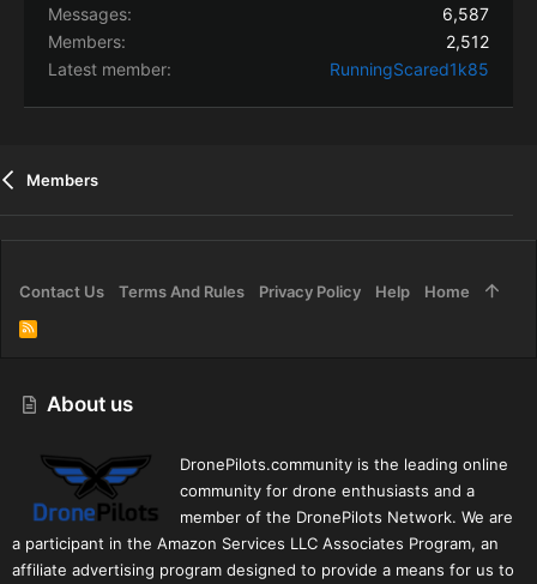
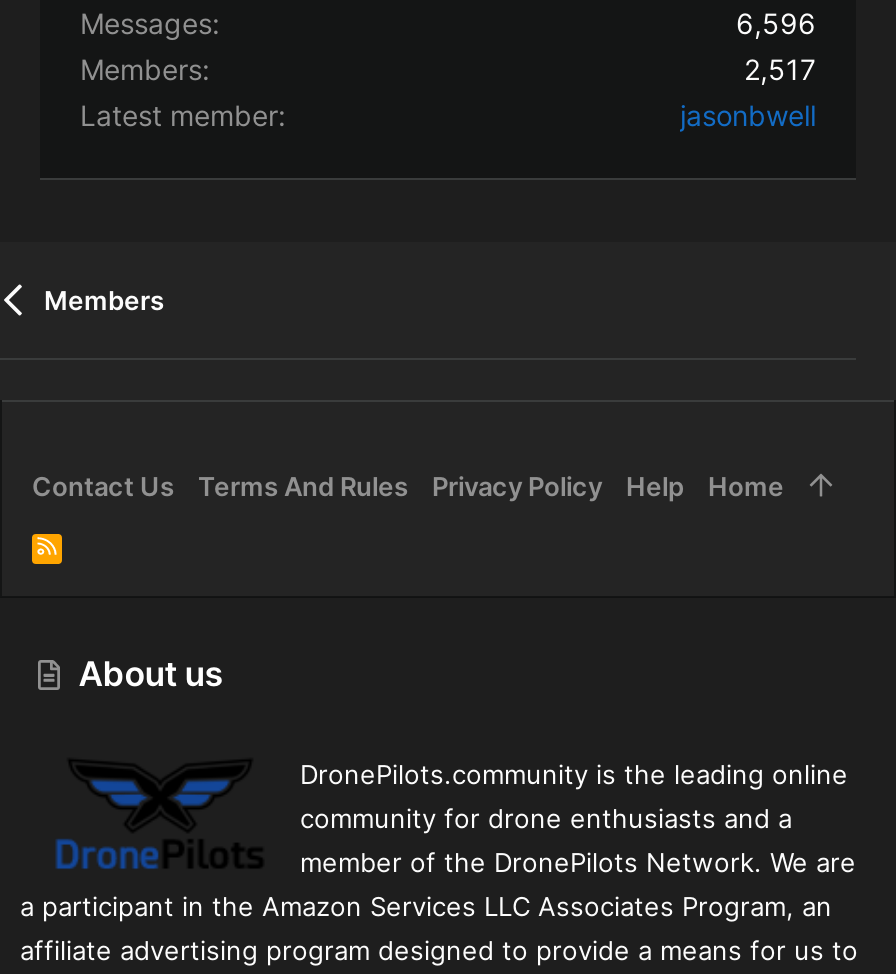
[442,4,489,24] 6,587 -> [736,7,816,41] 6,596
[446,32,489,52] 2,512 -> [744,53,816,87] 2,517
[330,59,489,80] RunningScared1k85 -> [680,99,816,133] jasonbwell

